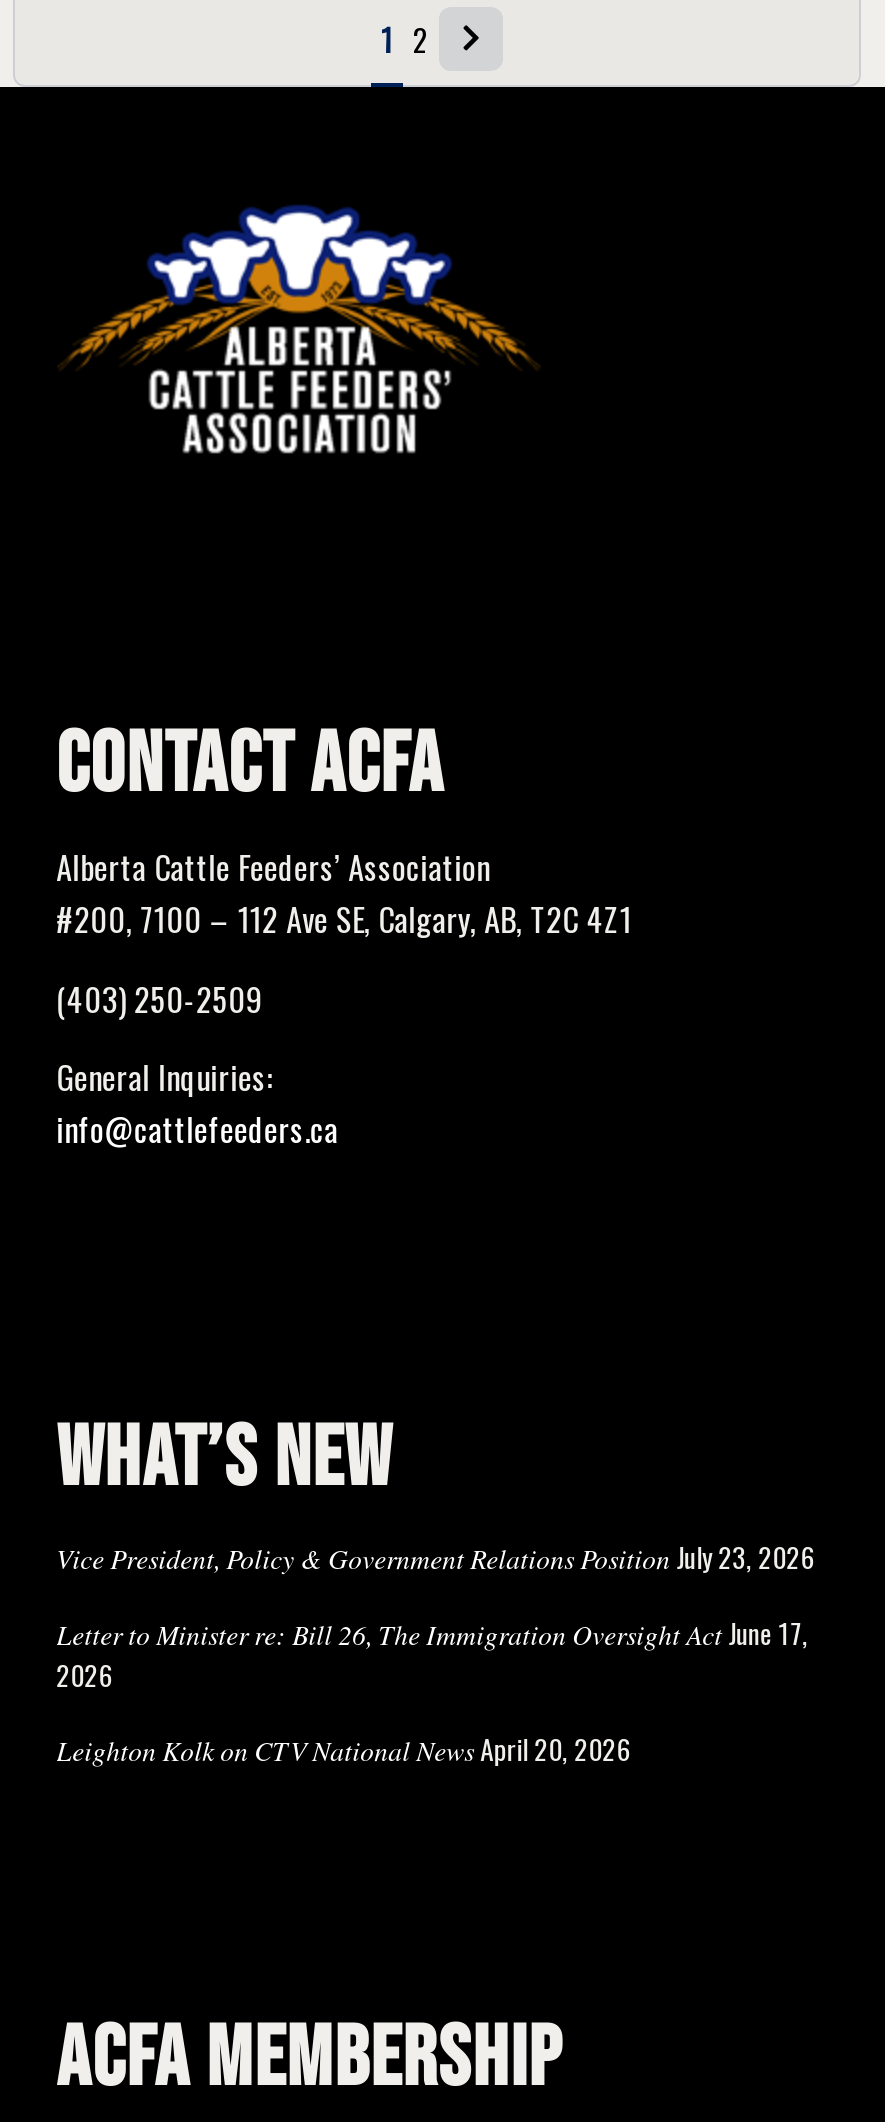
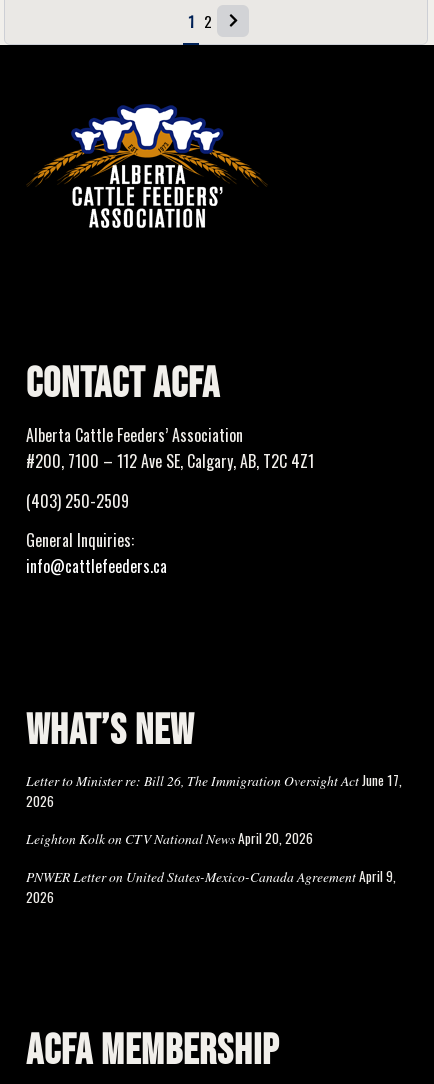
[56,1536,814,1576] Vice President, Policy & Government Relations Position July 23, 2026 -> none
moved [56,1654,630,1768] -> [26,790,313,847]: 2026 | Leighton Kolk on CTV National News April 20, 2026
none -> [26,865,396,906] PNWER Letter on United States-Mexico-Canada Agreement April 9, | 2026

